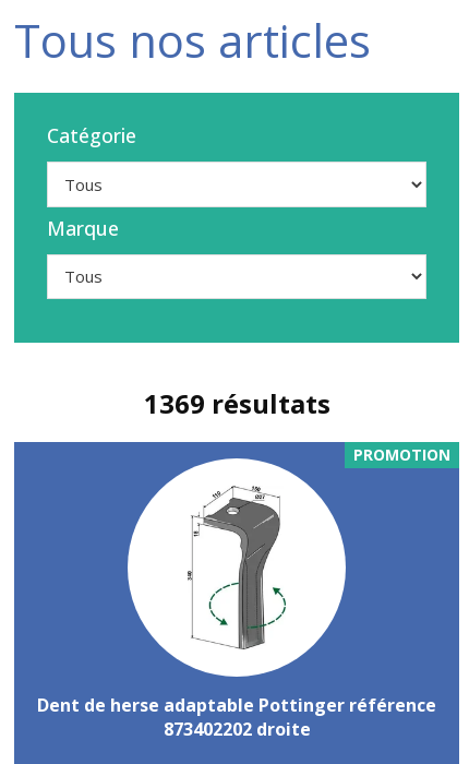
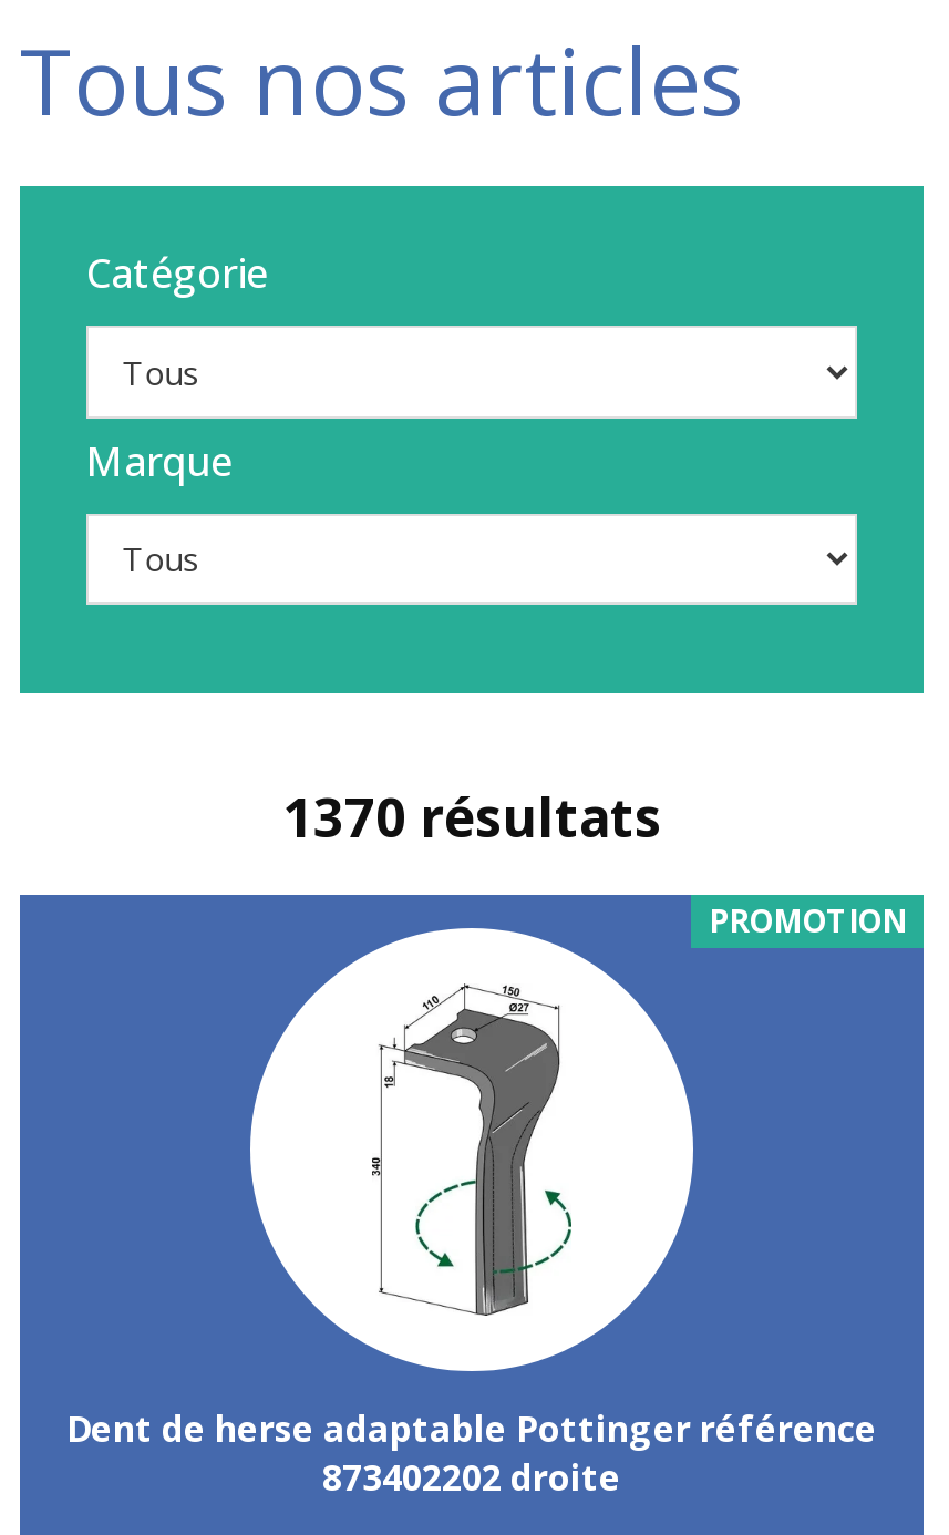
[143,385,330,422] 1369 résultats -> [282,780,661,853] 1370 résultats

